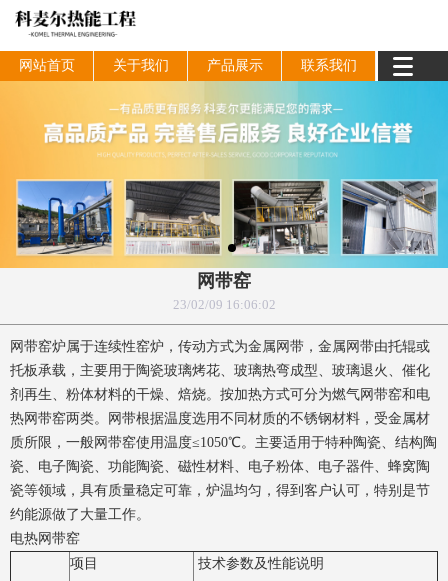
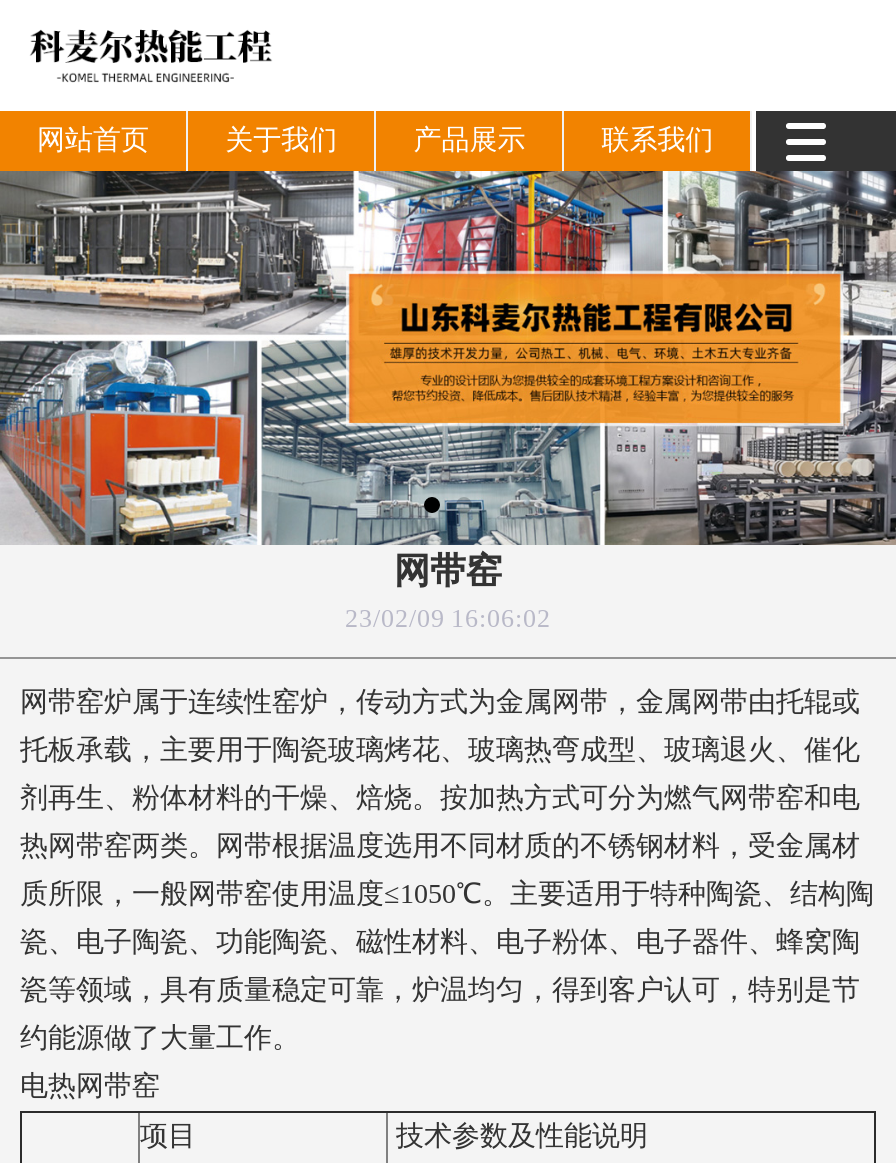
[3,80,445,269] [image] -> [6,169,890,547] [image]

